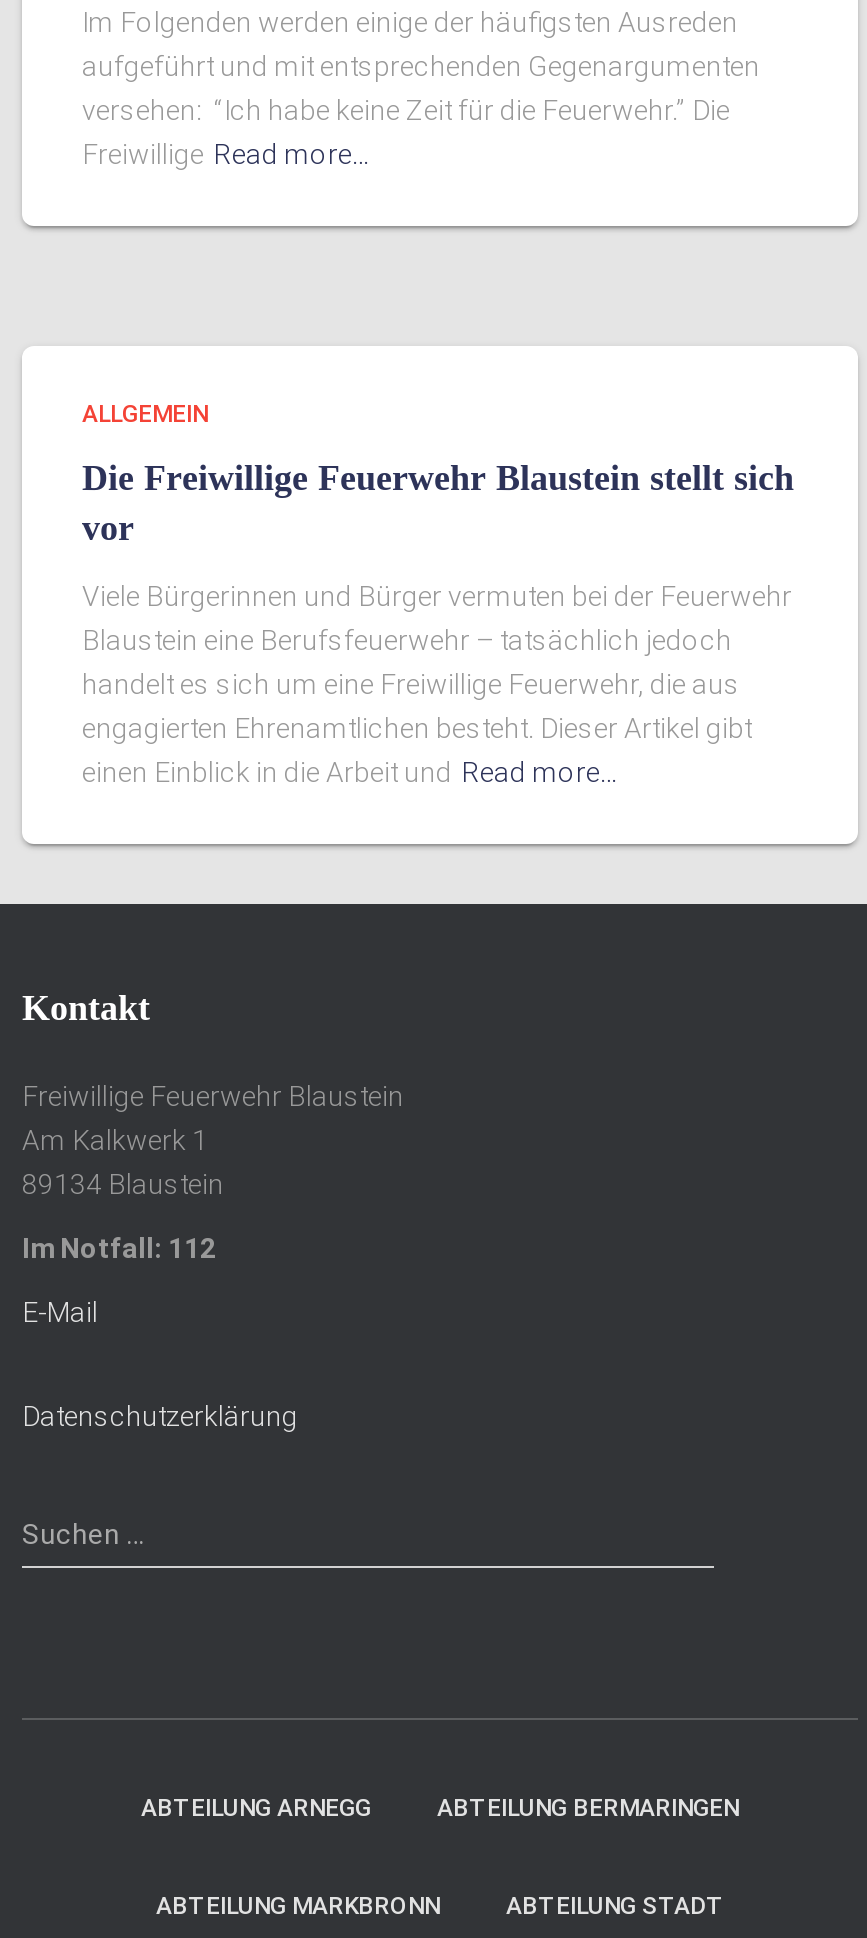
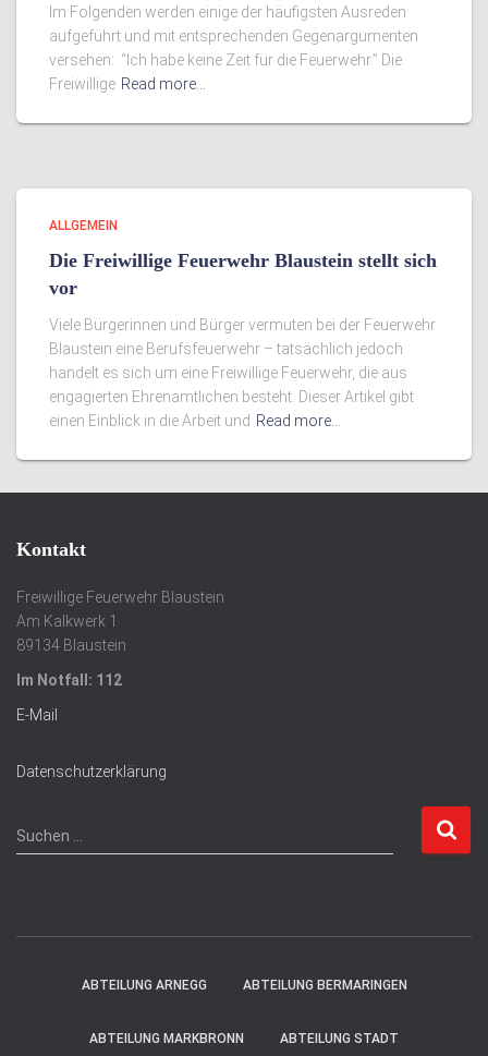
none -> [420,805,472,855] [image]

